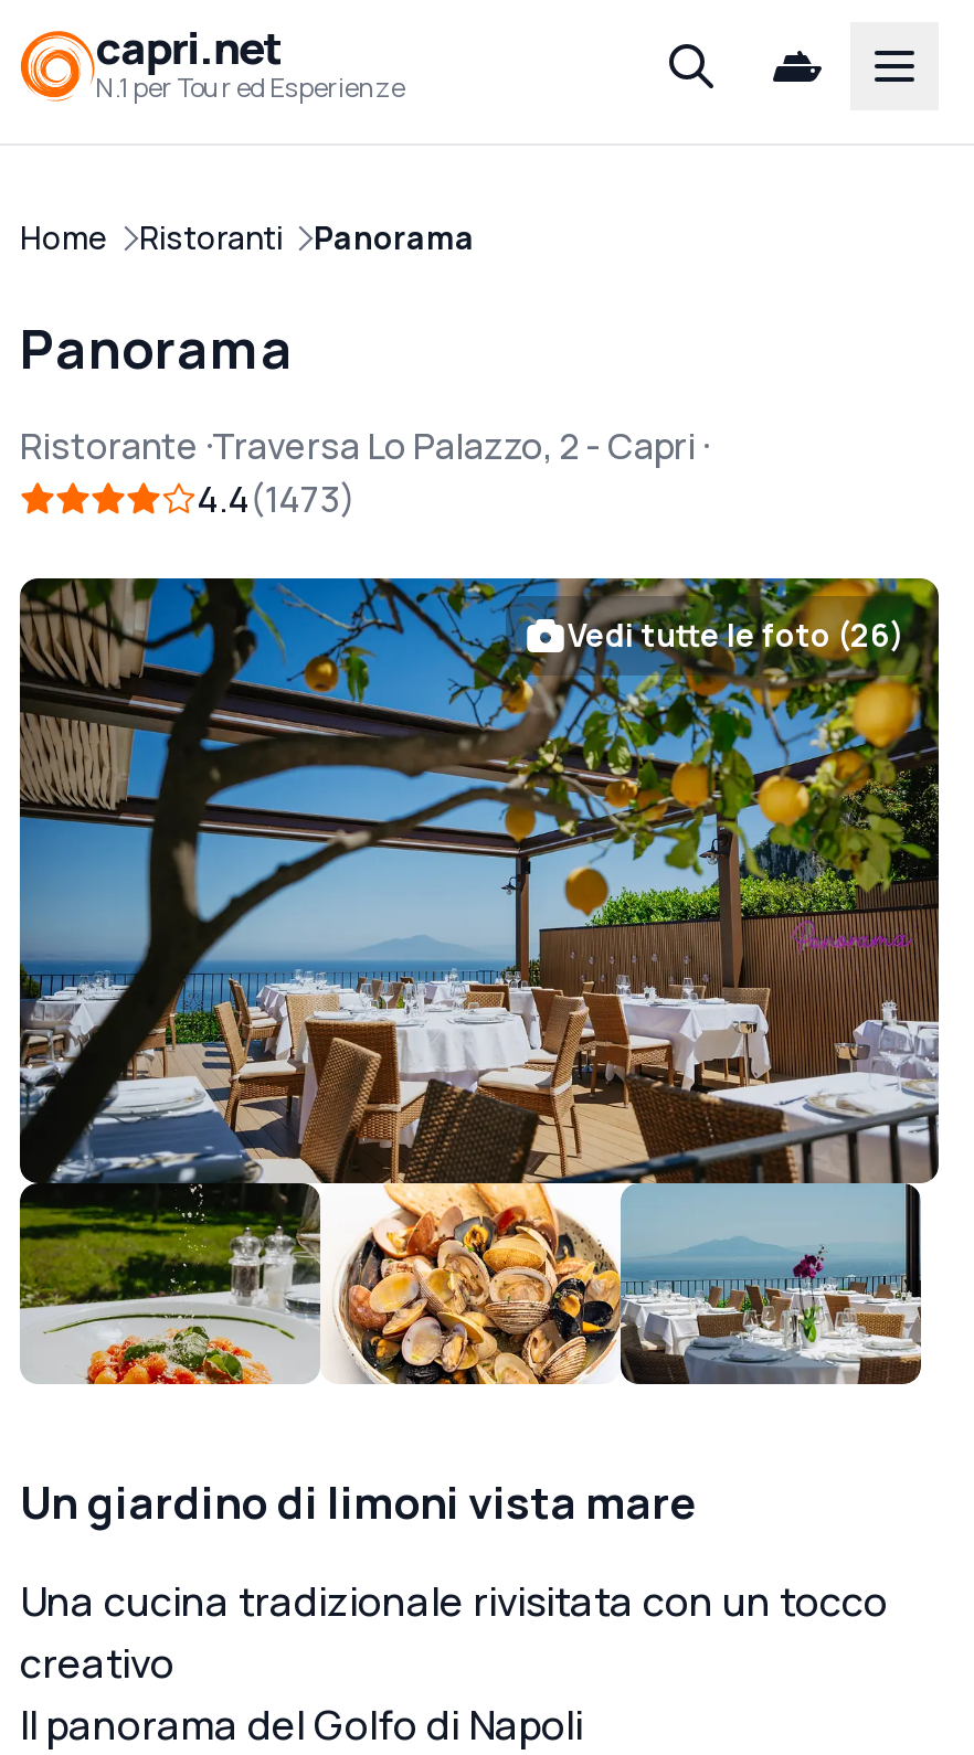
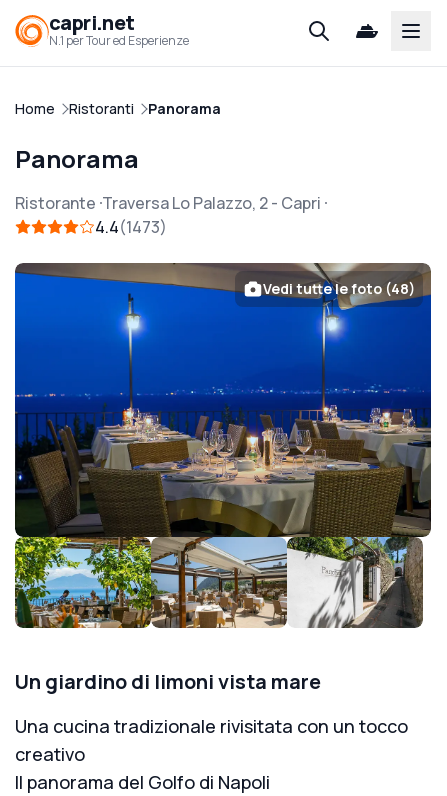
[18,576,941,1386] [image] | Vedi tutte le foto (26) -> [14,262,432,629] [image] | Vedi tutte le foto (48)

